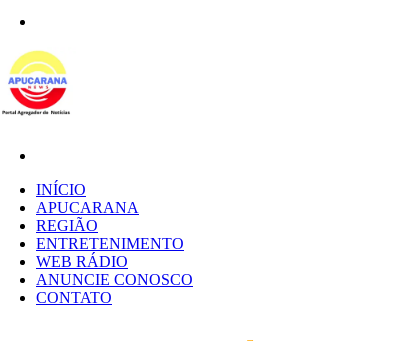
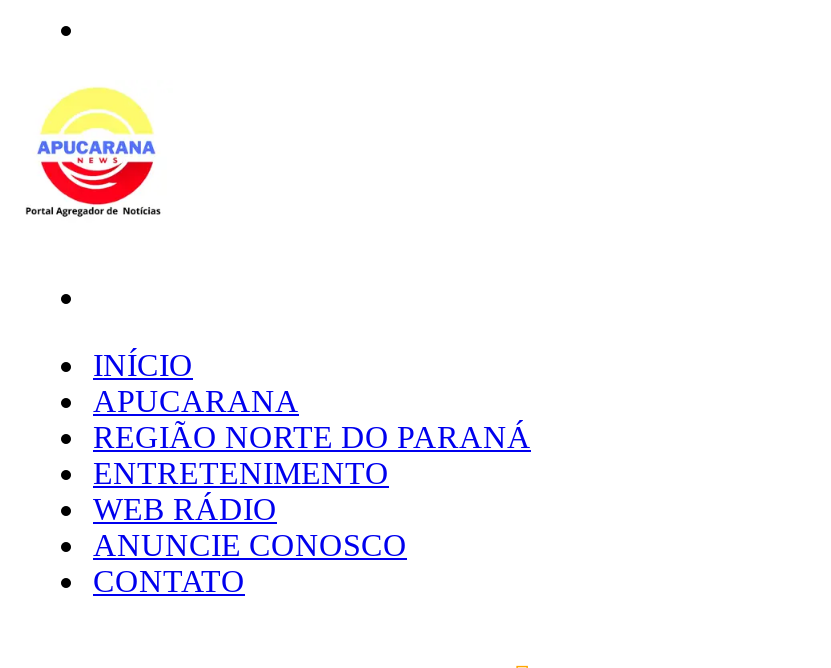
[36,217,98,234] REGIÃO -> [93,420,531,454] REGIÃO NORTE DO PARANÁ

